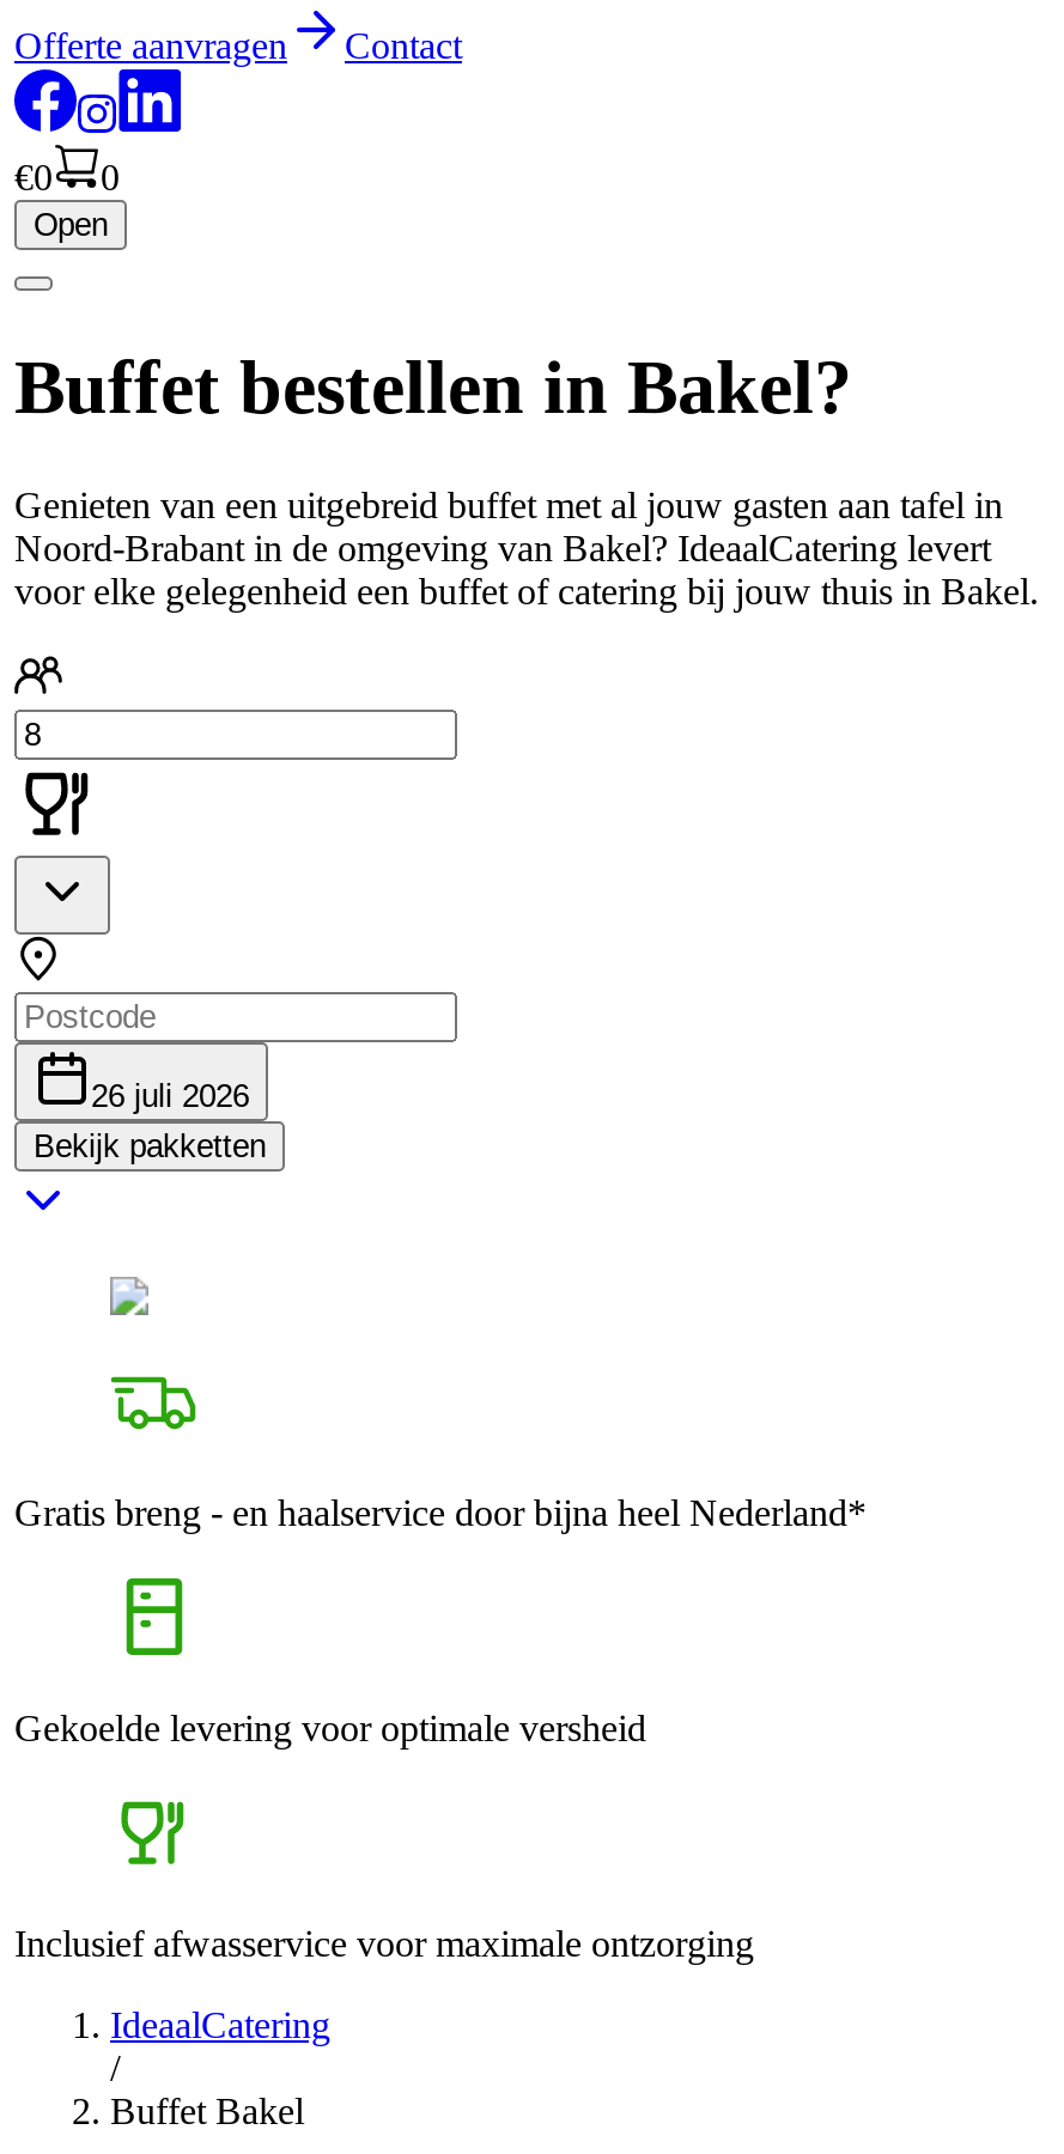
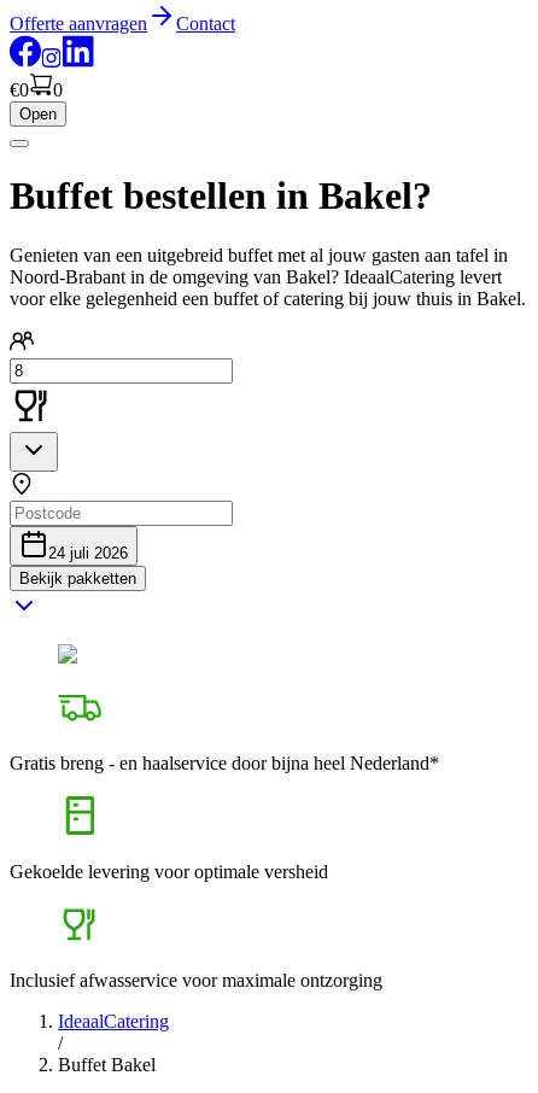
[91,1078,249,1114] 26 juli 2026 -> [48,544,128,562] 24 juli 2026

